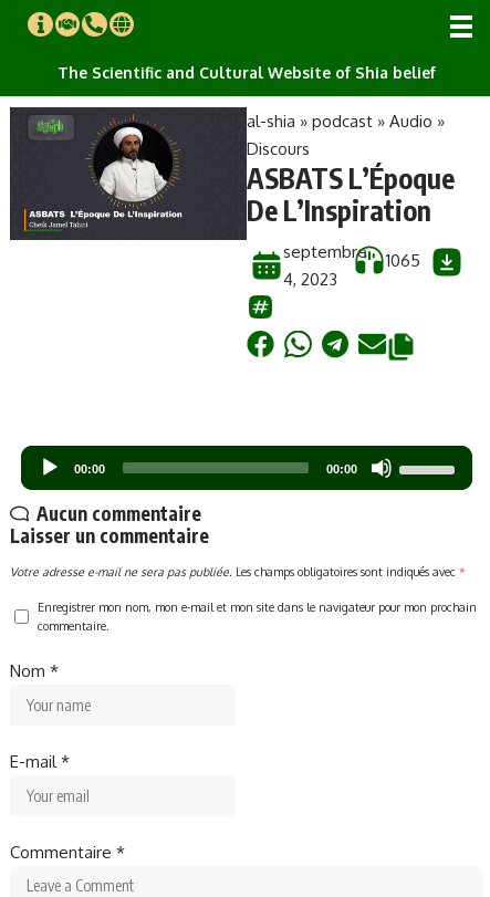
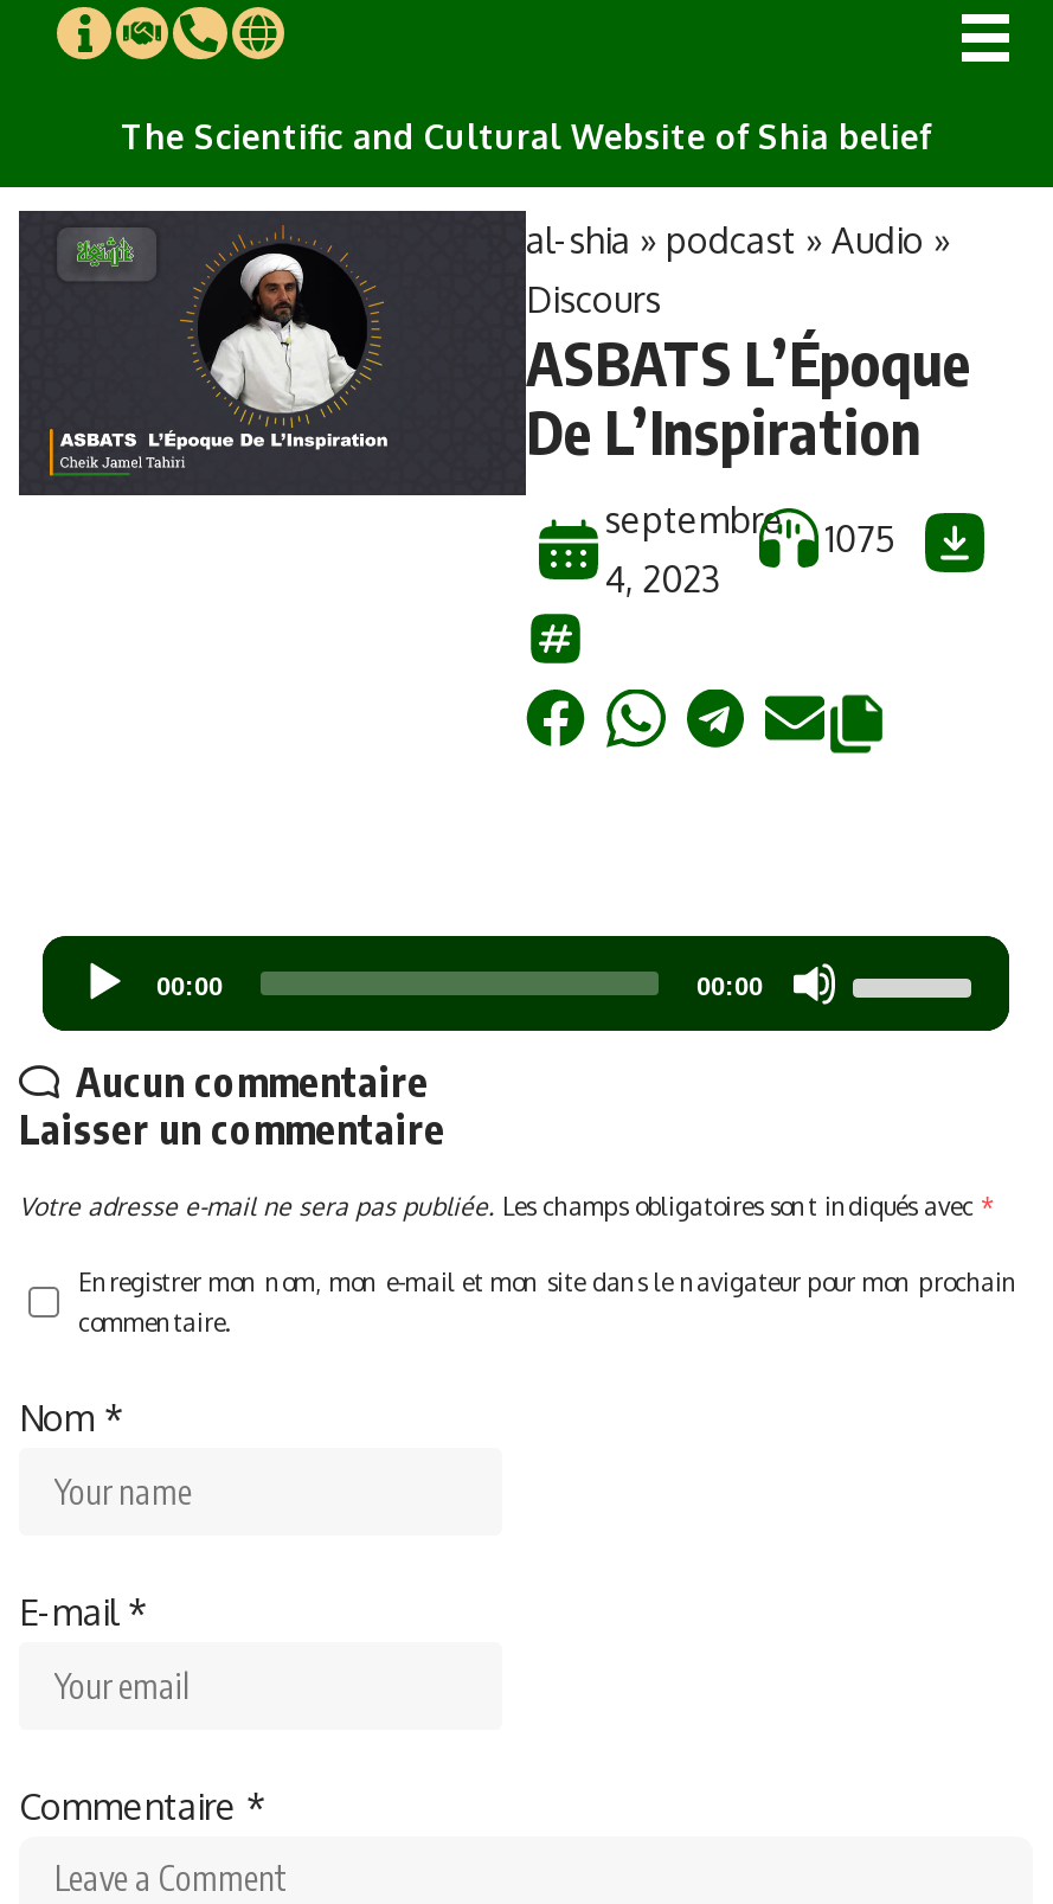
[283,241,421,270] septembre 1065 -> [604,498,896,560] septembre 1075

